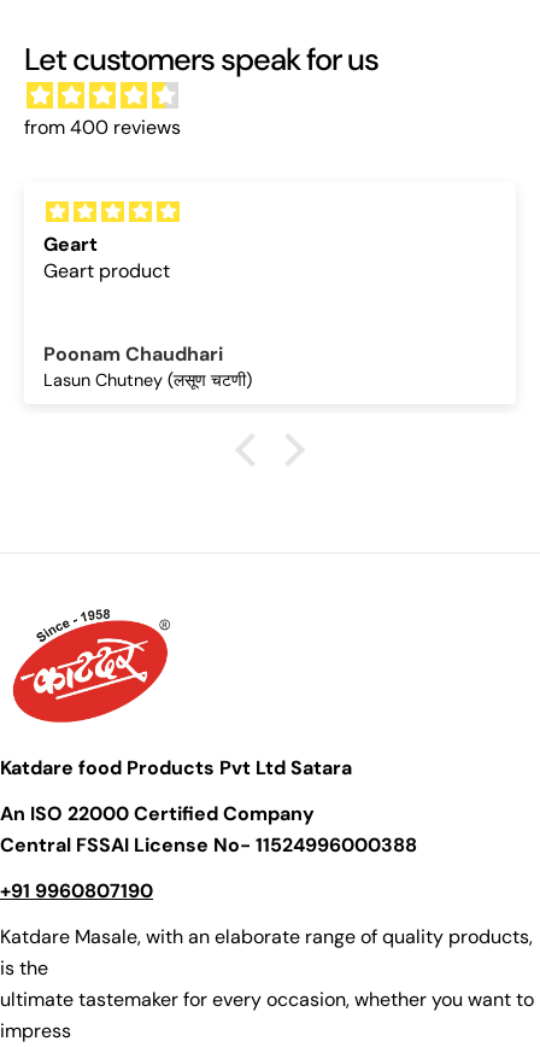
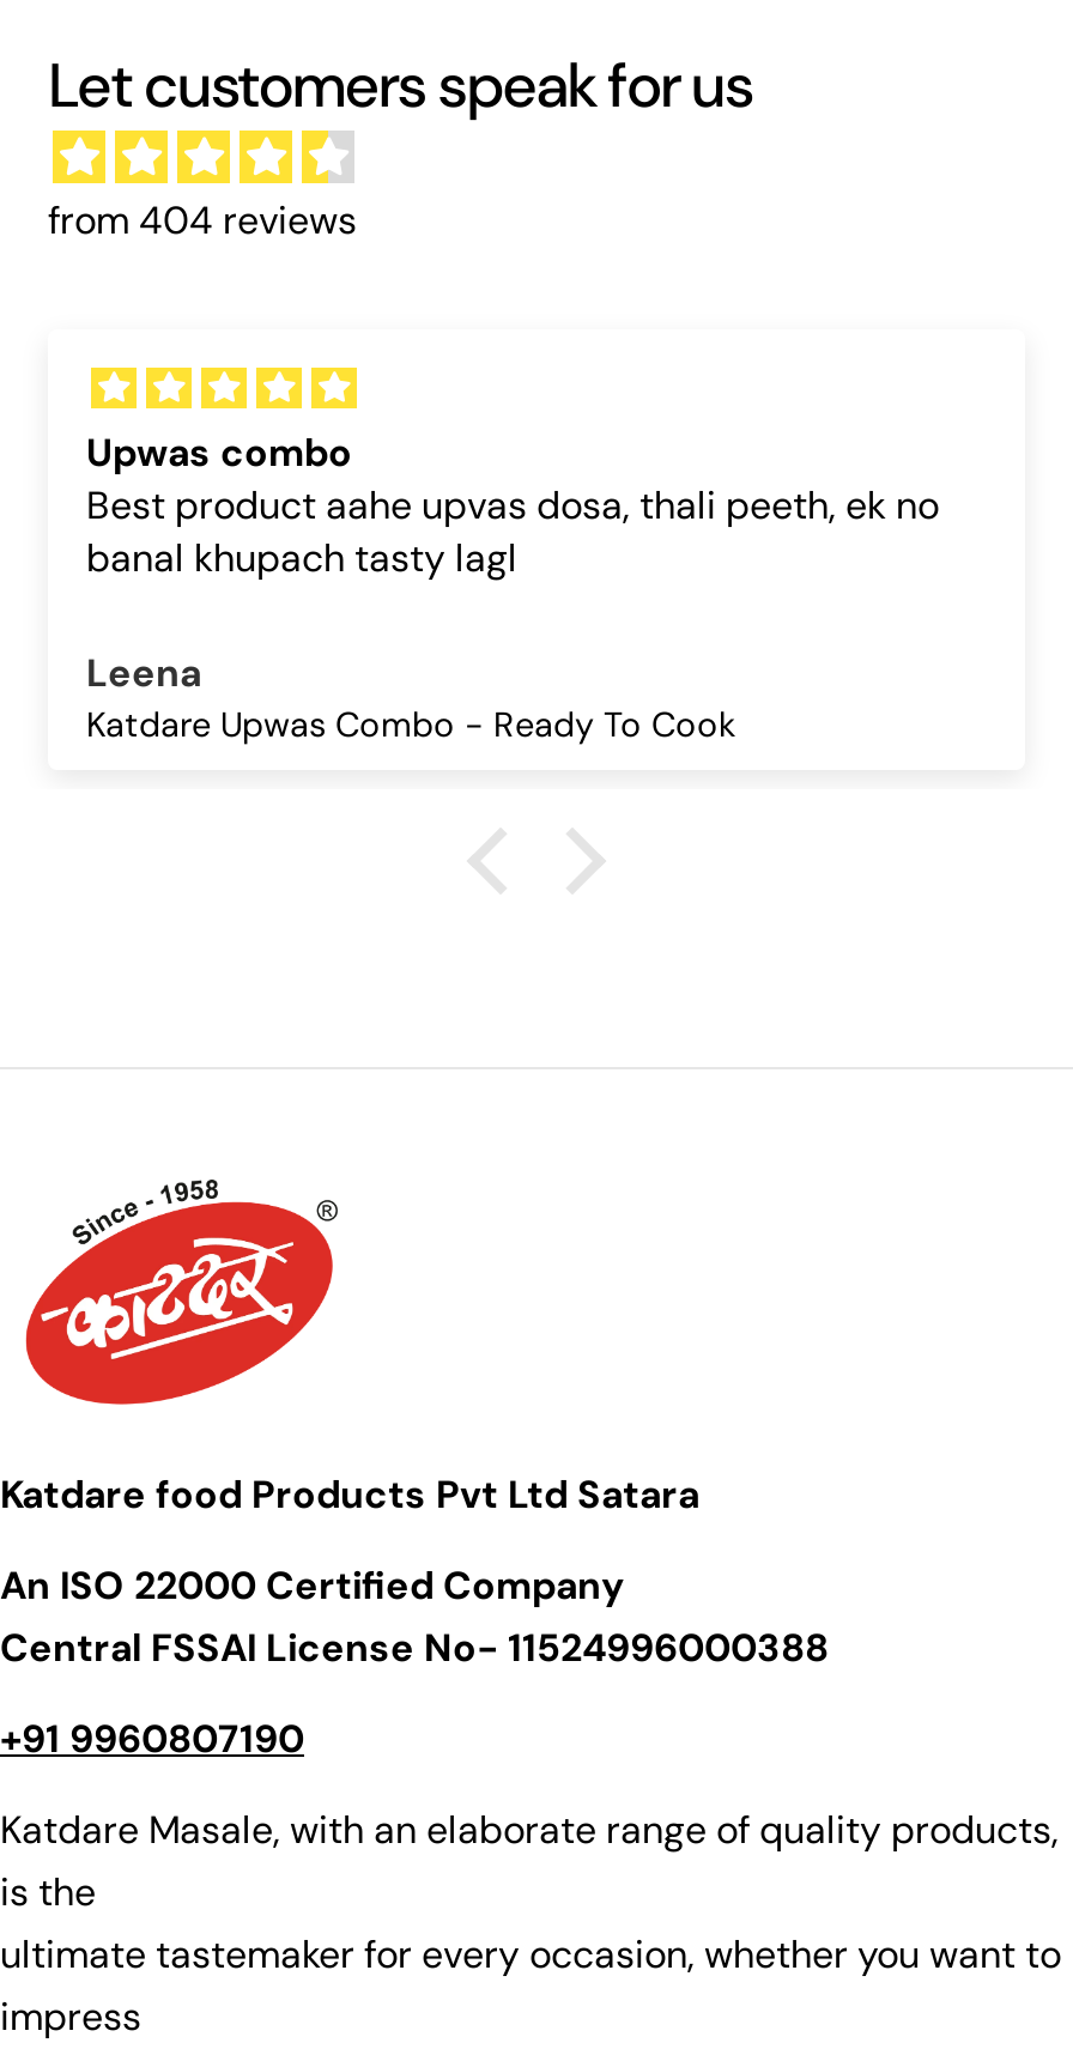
[24,114,181,139] from 400 reviews -> [48,195,357,246] from 404 reviews
[43,231,170,283] Geart | Geart product -> [86,428,939,583] Upwas combo | Best product aahe upvas dosa, thali peeth, ek no | banal khupach tasty lagl
[43,342,252,391] Poonam Chaudhari | Lasun Chutney (लसूण चटणी) -> [86,648,735,746] Leena | Katdare Upwas Combo - Ready To Cook

